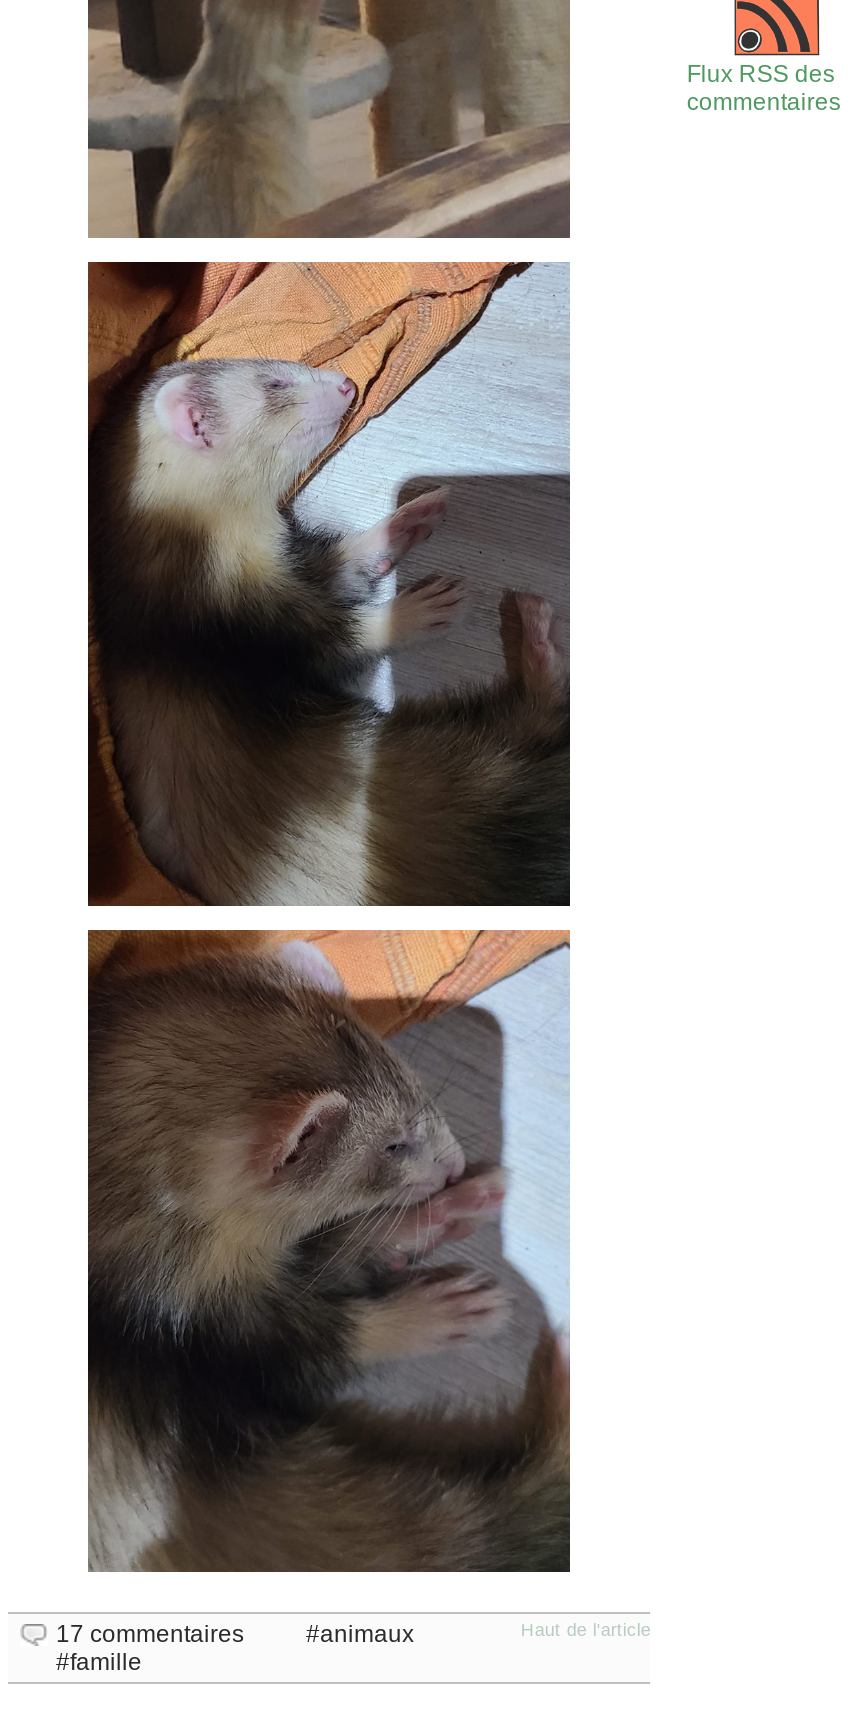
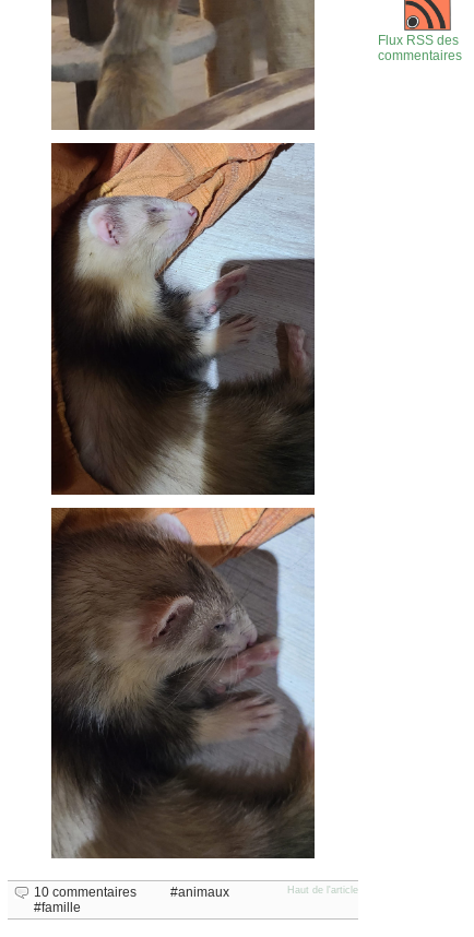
[56,1621,250,1649] 17 commentaires -> [34,885,140,900] 10 commentaires

